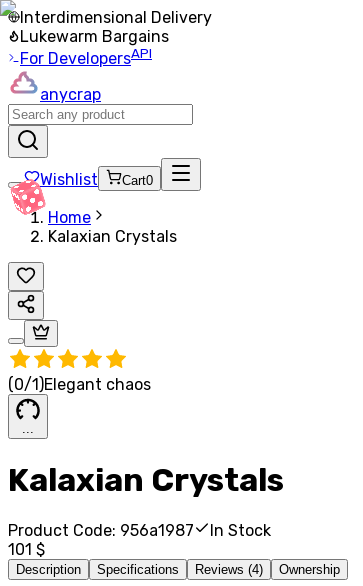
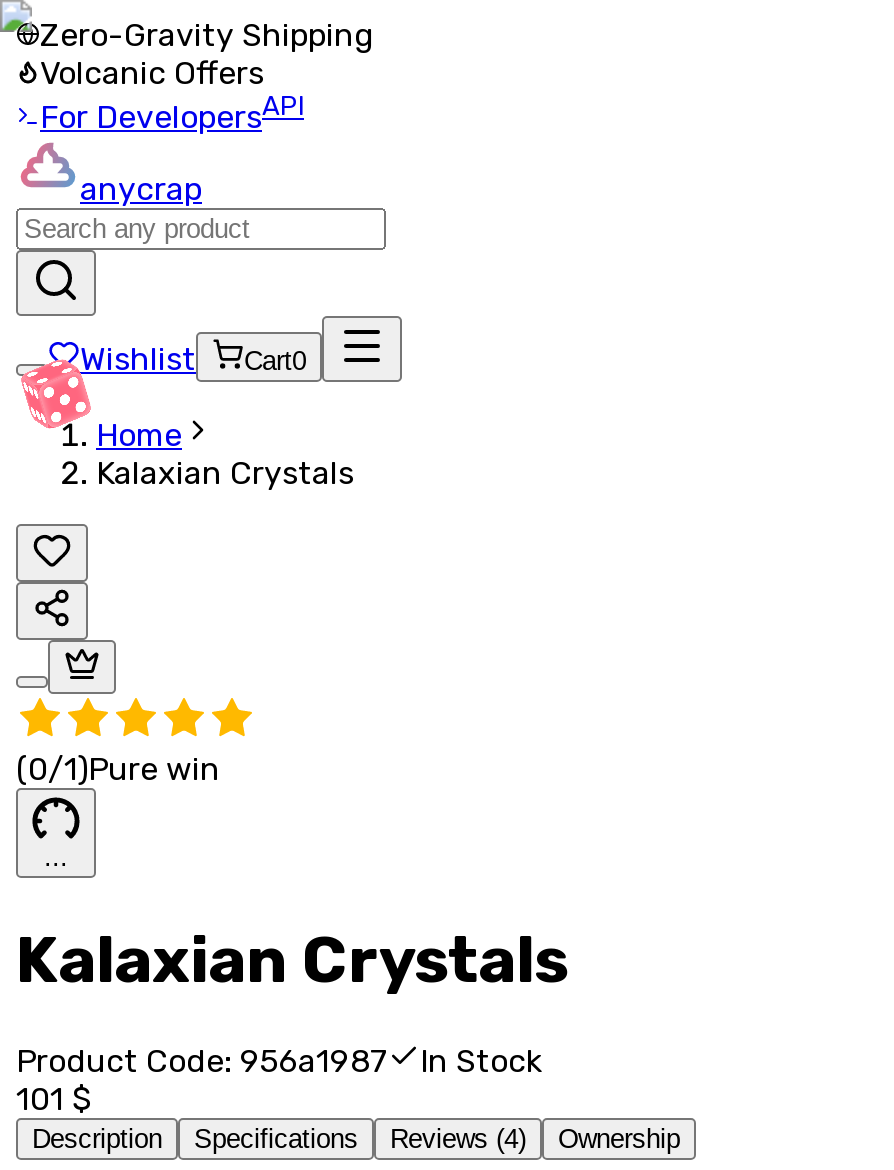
[20,8,212,46] Interdimensional Delivery | Lukewarm Bargains -> [40,16,374,92] Zero-Gravity Shipping | Volcanic Offers
[8,375,151,394] (0/1)Elegant chaos -> [16,751,220,789] (0/1)Pure win

